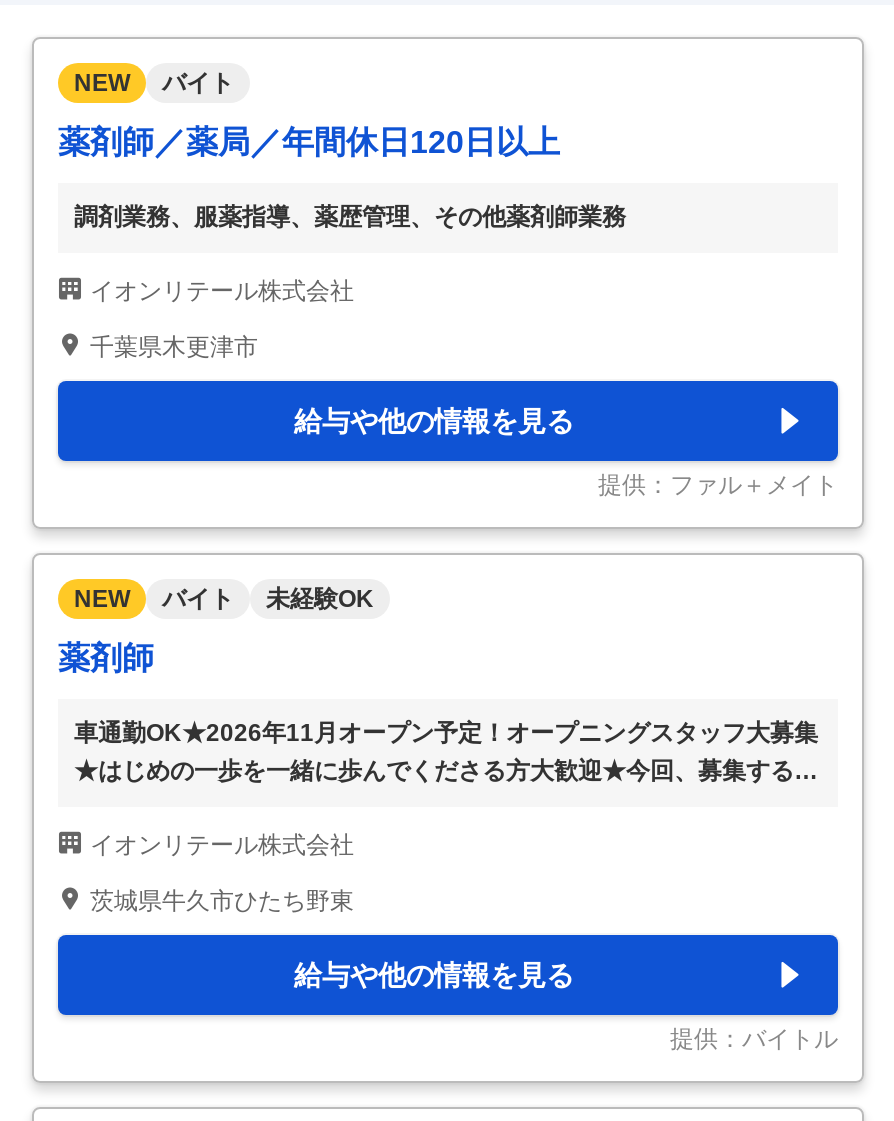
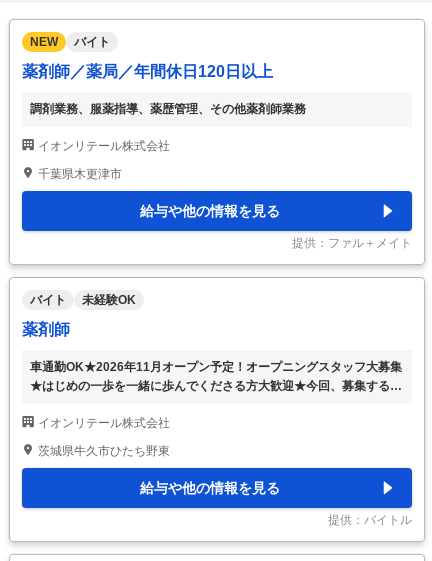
[74,585,130,613] NEW -> none

